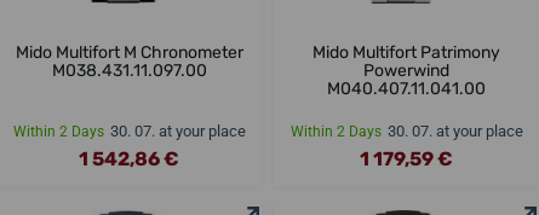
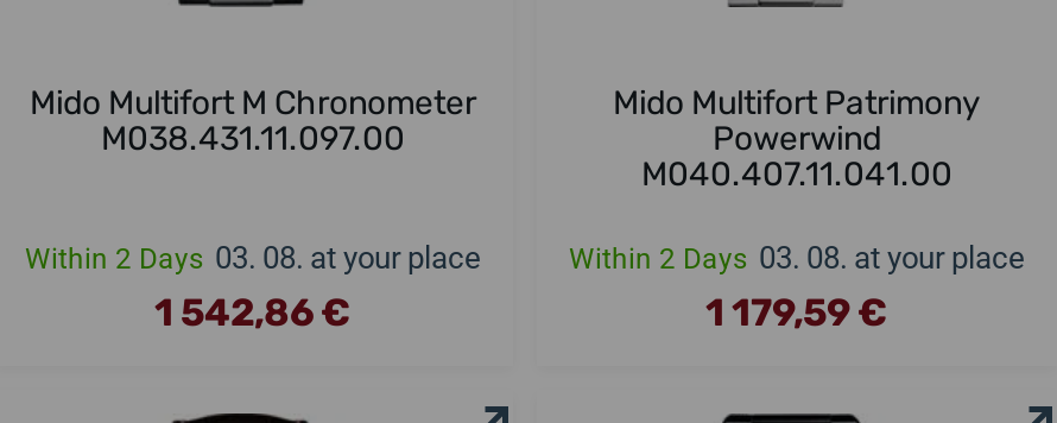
[13,123,245,141] Within 2 Days 30. 07. at your place -> [25,241,481,277] Within 2 Days 03. 08. at your place
[290,123,523,141] Within 2 Days 30. 07. at your place -> [569,241,1025,277] Within 2 Days 03. 08. at your place

